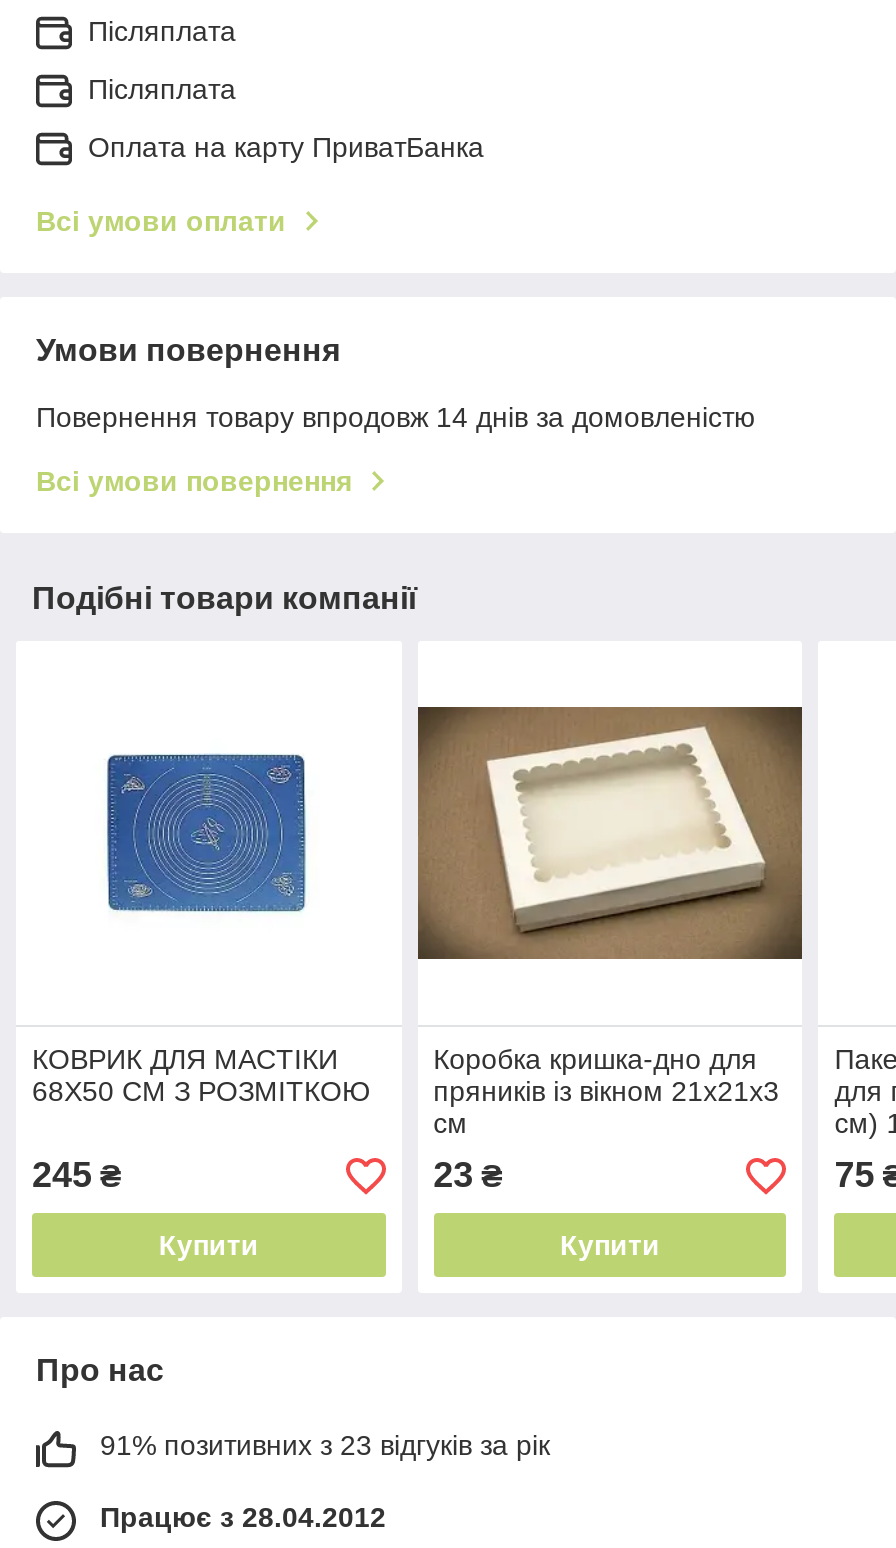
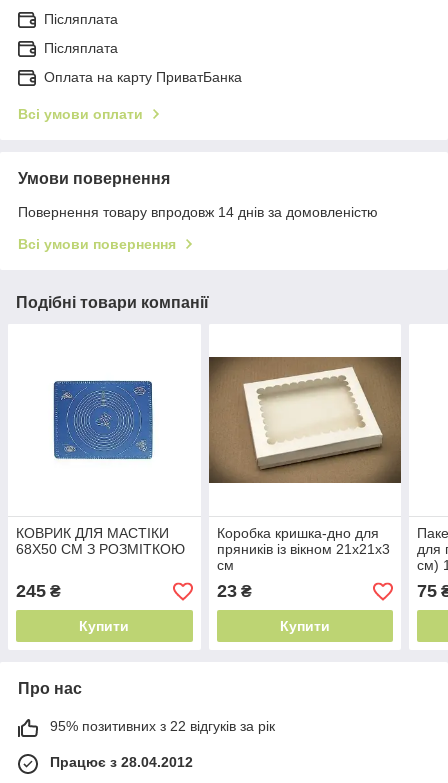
[100,1430,550,1462] 91% позитивних з 23 відгуків за рік -> [50,718,275,734] 95% позитивних з 22 відгуків за рік

